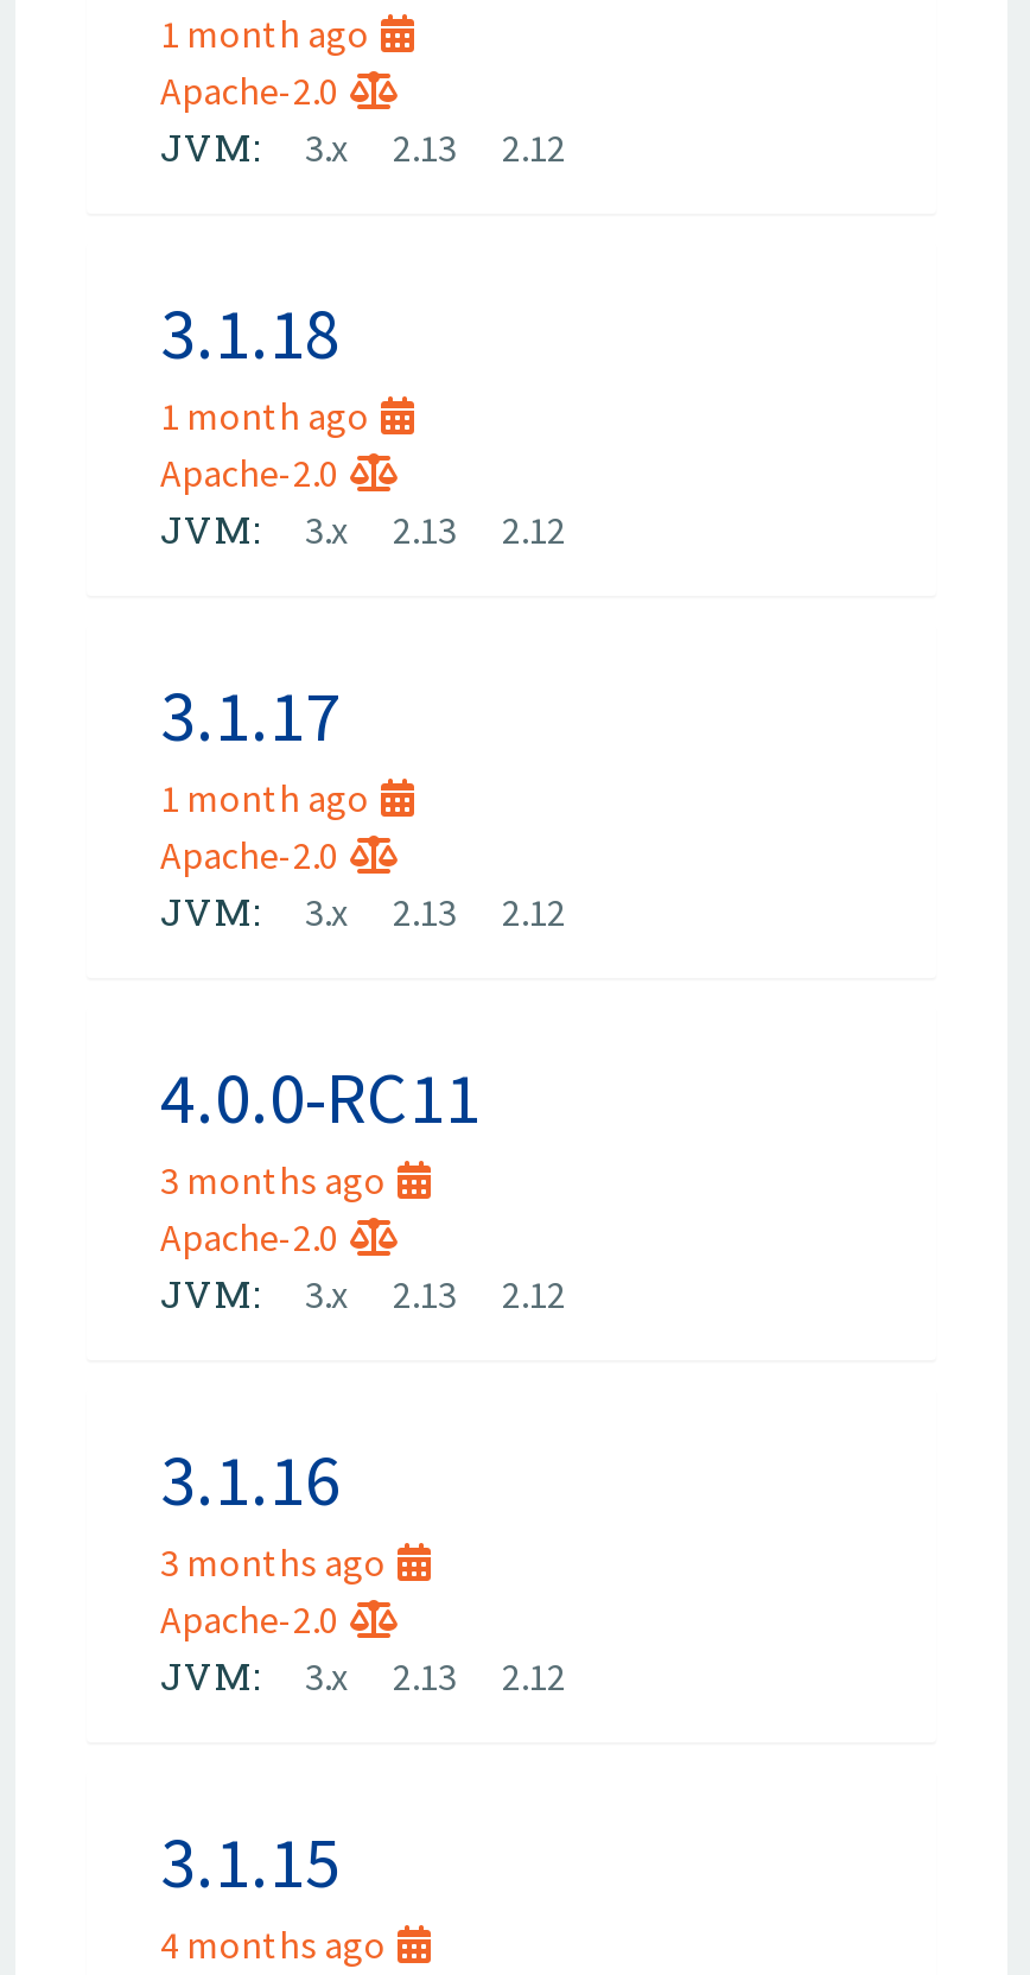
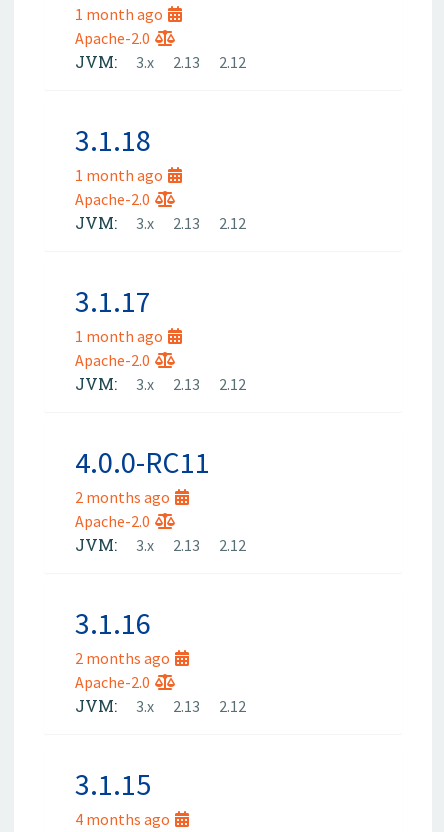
[160,1156,386,1204] 3 months ago -> [75,487,170,507] 2 months ago
[160,1538,386,1586] 3 months ago -> [75,648,170,668] 2 months ago

